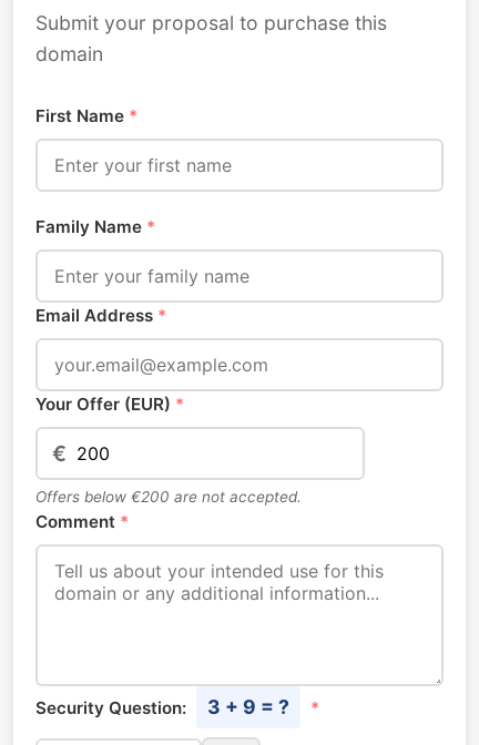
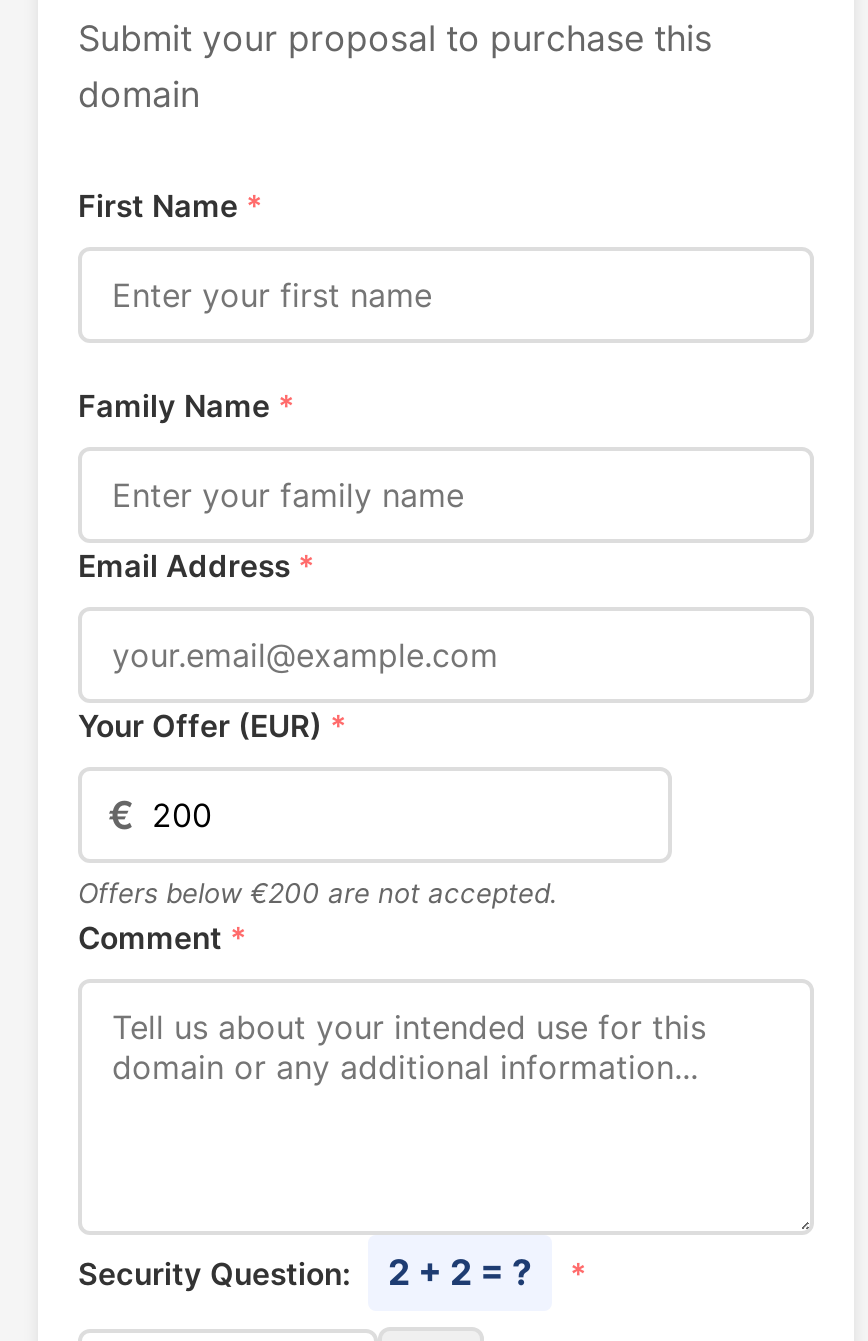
[207,695,289,718] 3 + 9 = ? -> [388,1251,532,1293] 2 + 2 = ?

